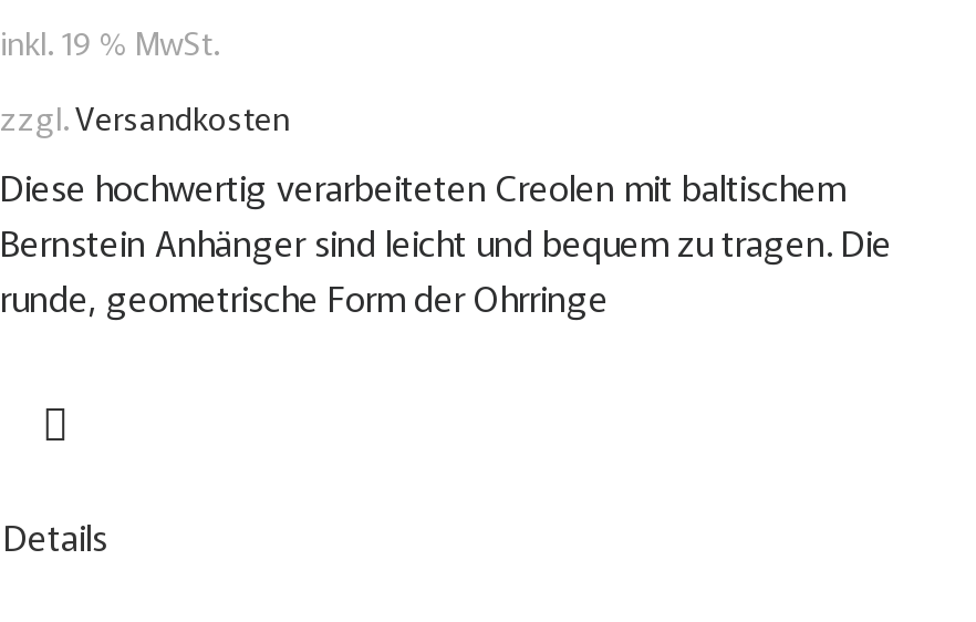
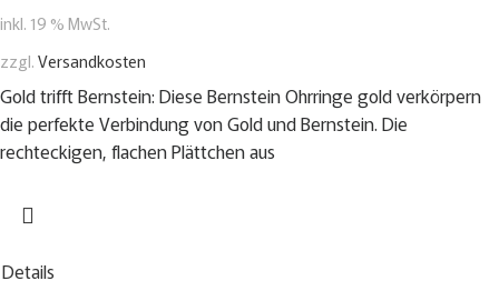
[0,160,892,324] Diese hochwertig verarbeiteten Creolen mit baltischem | Bernstein Anhänger sind leicht und bequem zu tragen. Die | runde, geometrische Form der Ohrringe -> [0,82,481,165] Gold trifft Bernstein: Diese Bernstein Ohrringe gold verkörpern | die perfekte Verbindung von Gold und Bernstein. Die | rechteckigen, flachen Plättchen aus

